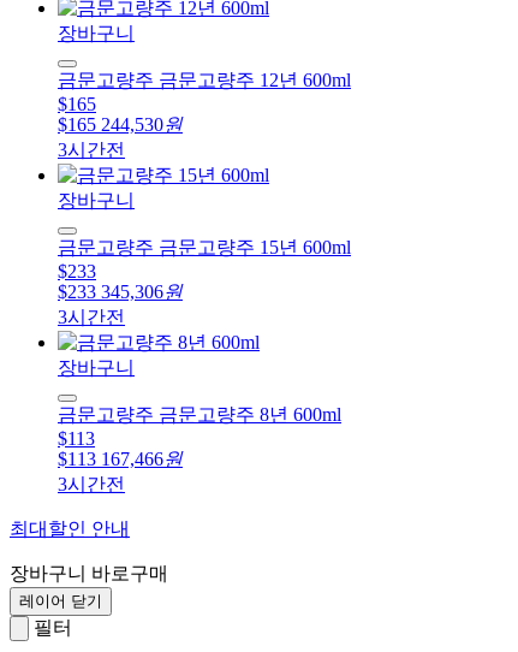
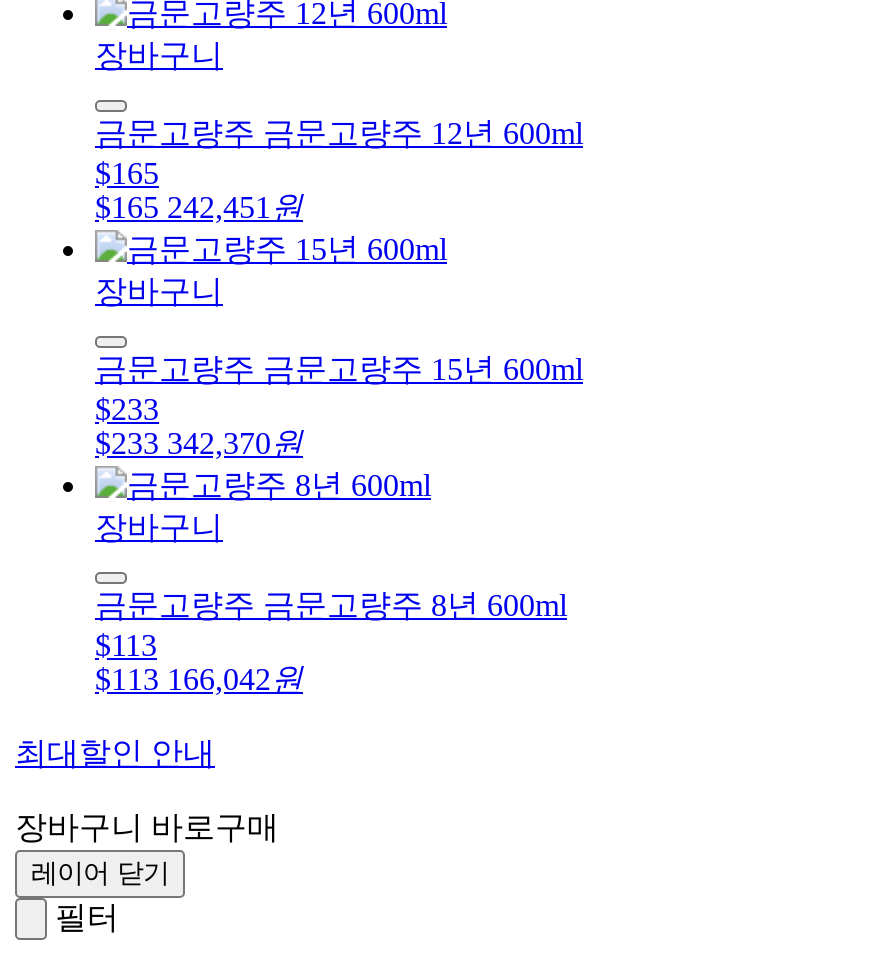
[58,114,183,160] $165 244,530원 | 3시간전 -> [95,190,303,224] $165 242,451 원
[58,282,183,327] $233 345,306원 | 3시간전 -> [95,426,303,460] $233 342,370 원
[58,449,183,495] $113 167,466원 | 3시간전 -> [95,662,303,696] $113 166,042 원

